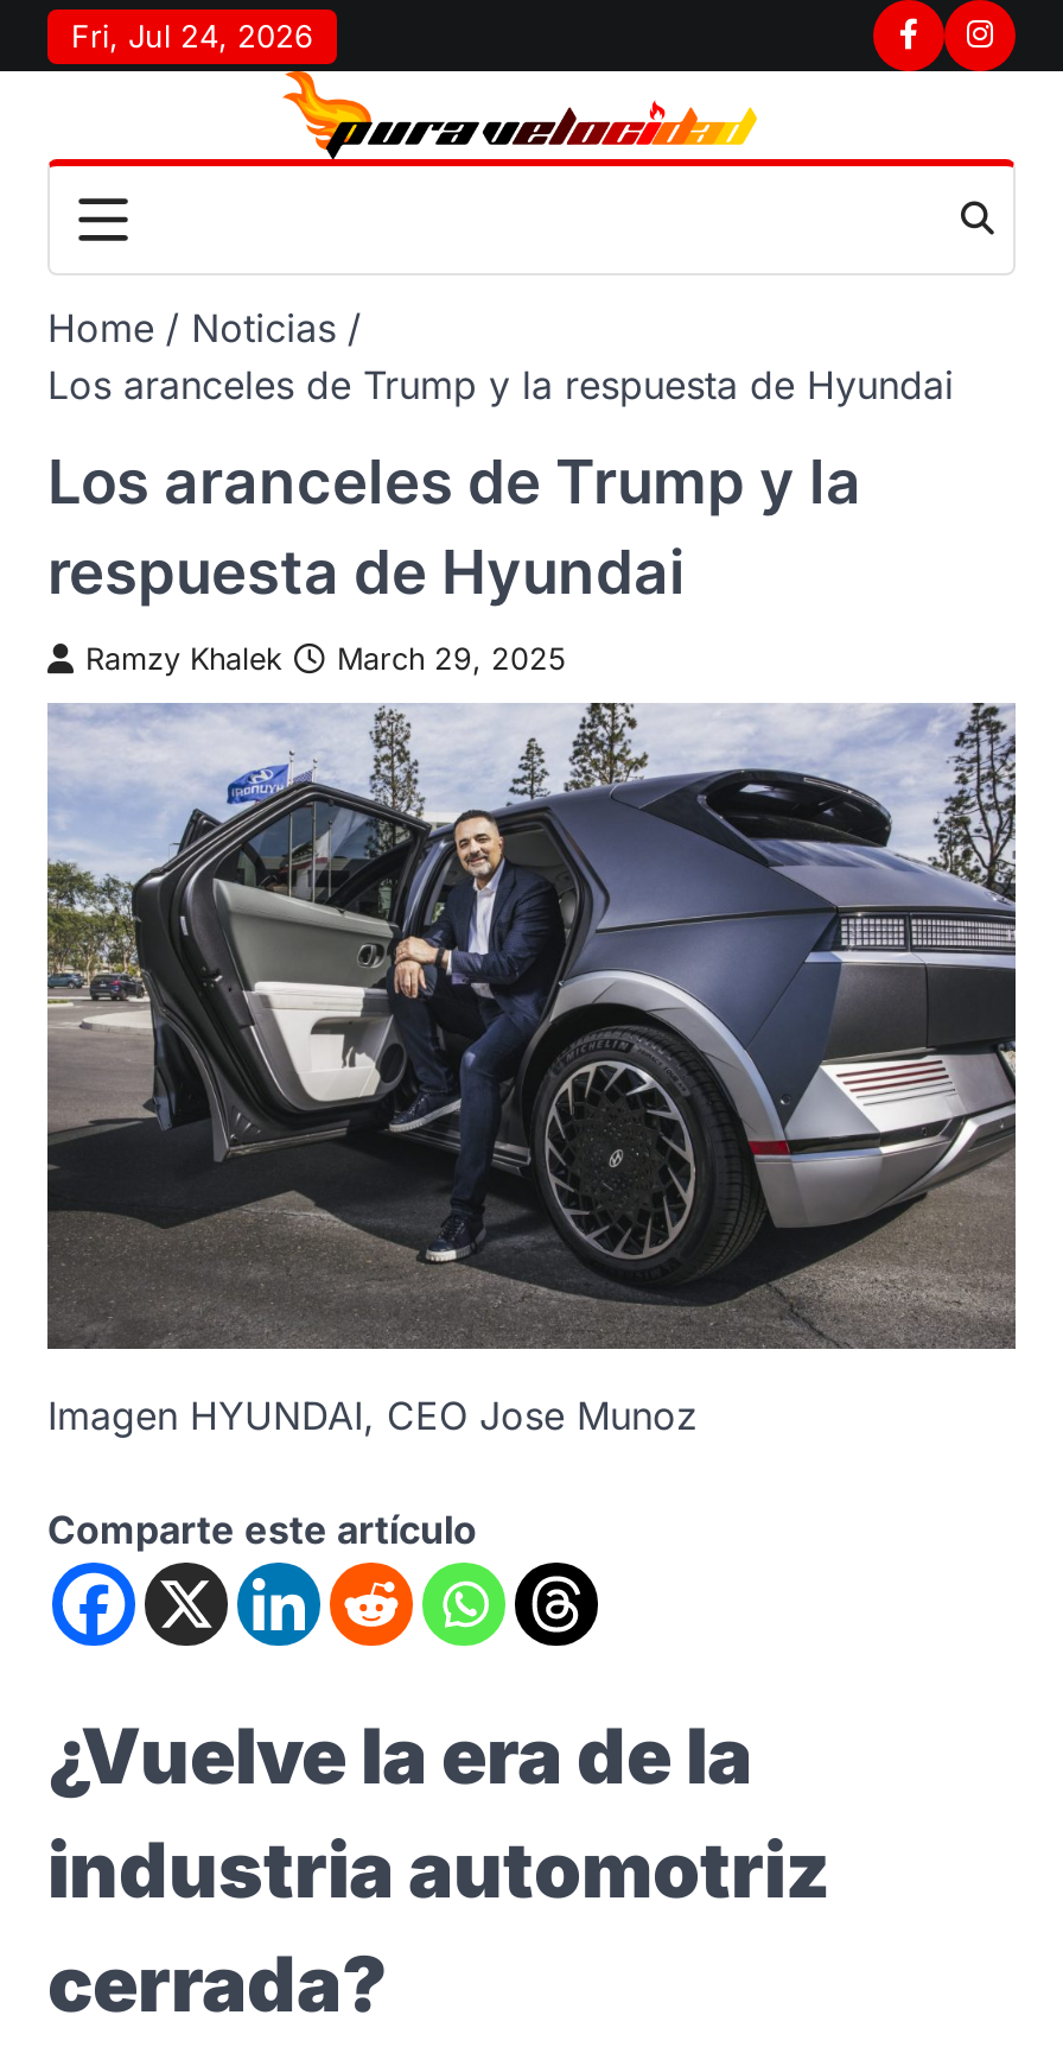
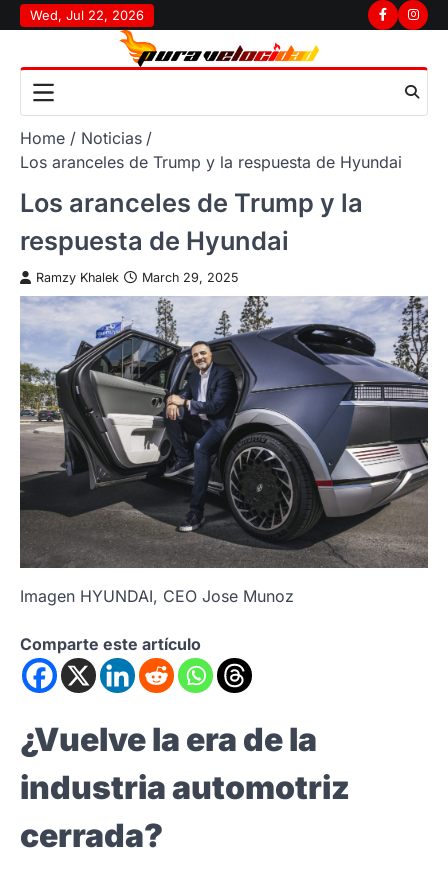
[71,15,313,53] Fri, Jul 24, 2026 -> [30,6,144,22] Wed, Jul 22, 2026

